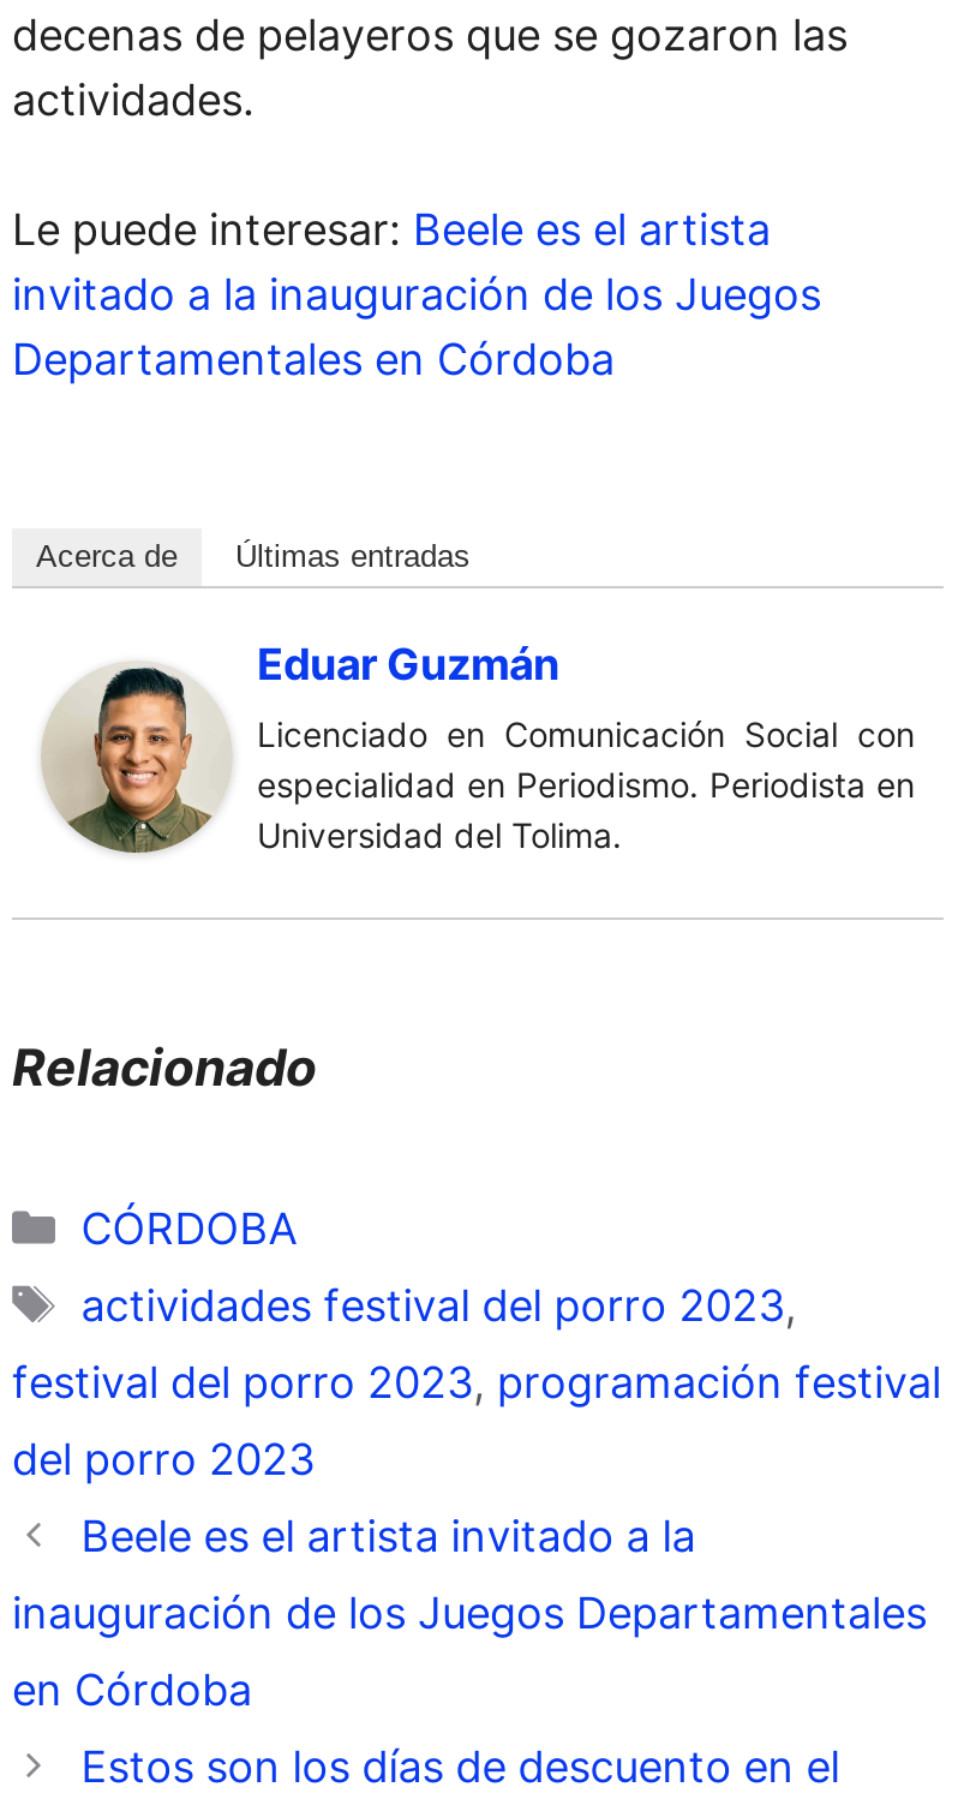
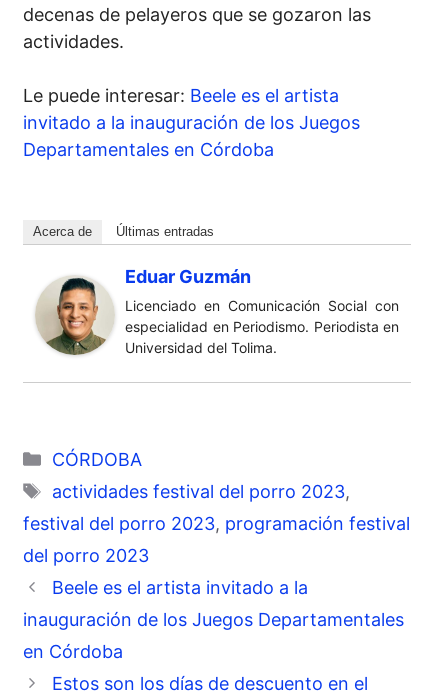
[12,1038,317,1098] Relacionado -> none

